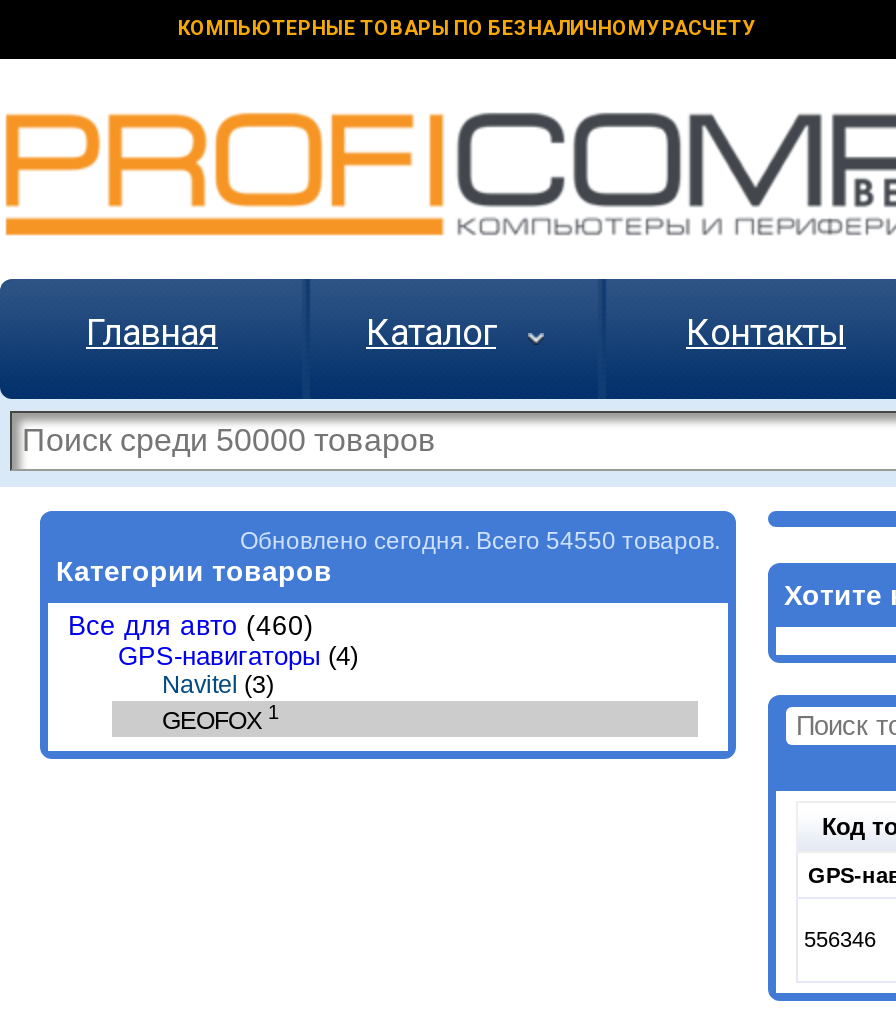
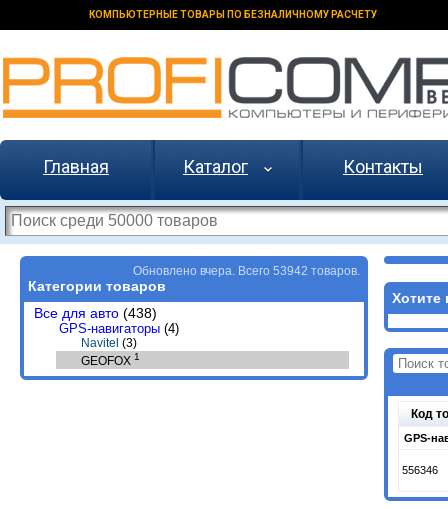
[240,527,720,555] Обновлено сегодня. Всего 54550 товаров. -> [133,264,360,278] Обновлено вчера. Всего 53942 товаров.
[68,611,314,641] Все для авто (460) -> [34,306,157,321] Все для авто (438)

